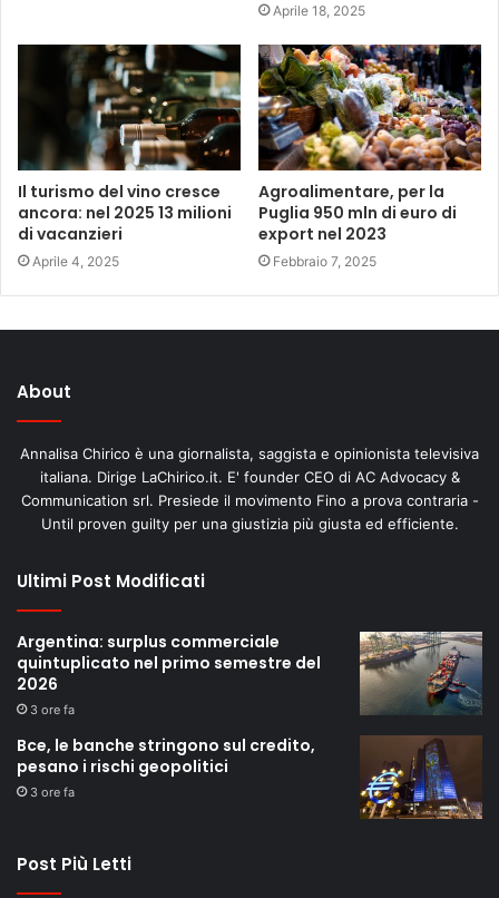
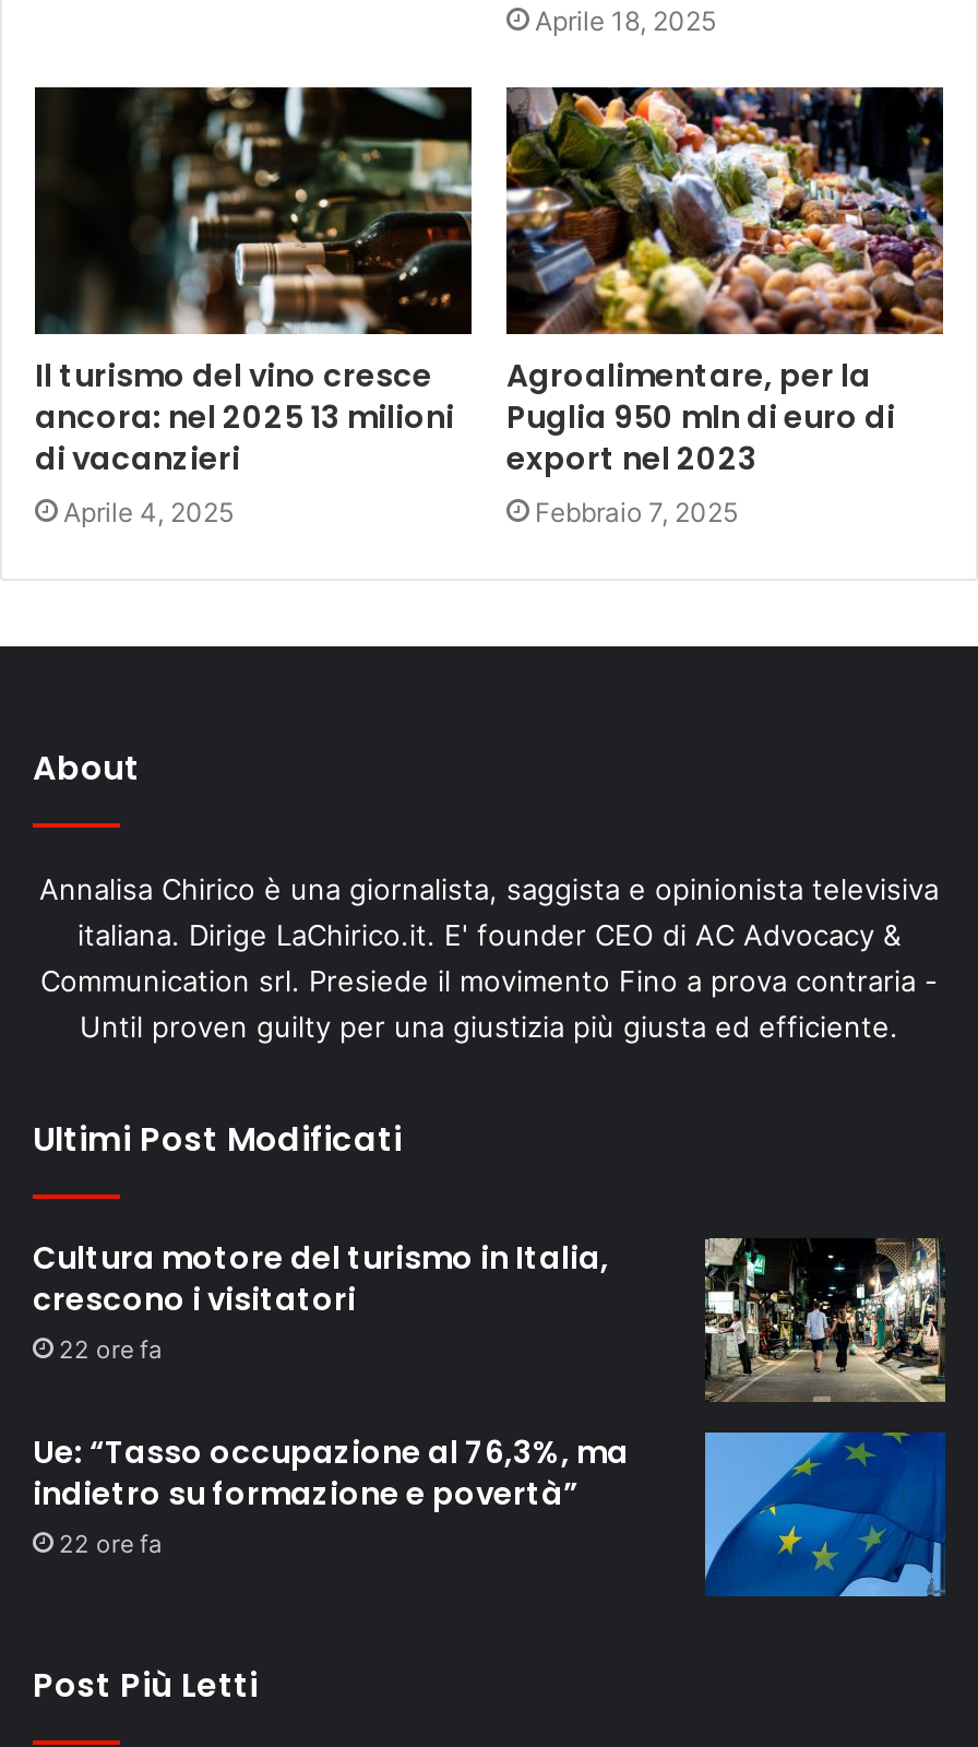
[17,631,321,718] Argentina: surplus commerciale | quintuplicato nel primo semestre del | 2026 | 3 ore fa -> [33,1236,609,1365] Cultura motore del turismo in Italia, | crescono i visitatori | 22 ore fa
[359,631,483,715] [image] -> [705,1238,947,1404] [image]
[17,734,482,820] [image] | Bce, le banche stringono sul credito, | pesano i rischi geopolitici | 3 ore fa -> [33,1430,947,1599] [image] | Ue: “Tasso occupazione al 76,3%, ma | indietro su formazione e povertà” | 22 ore fa

